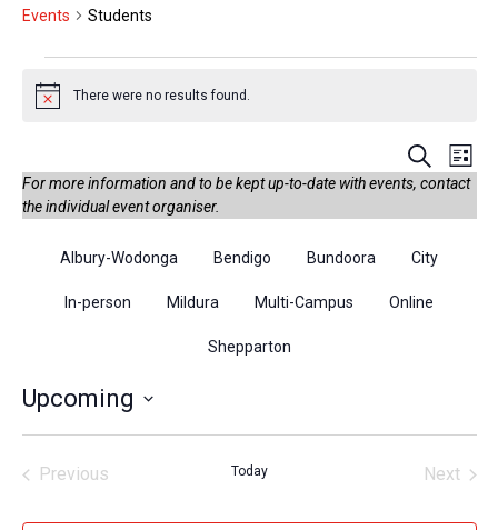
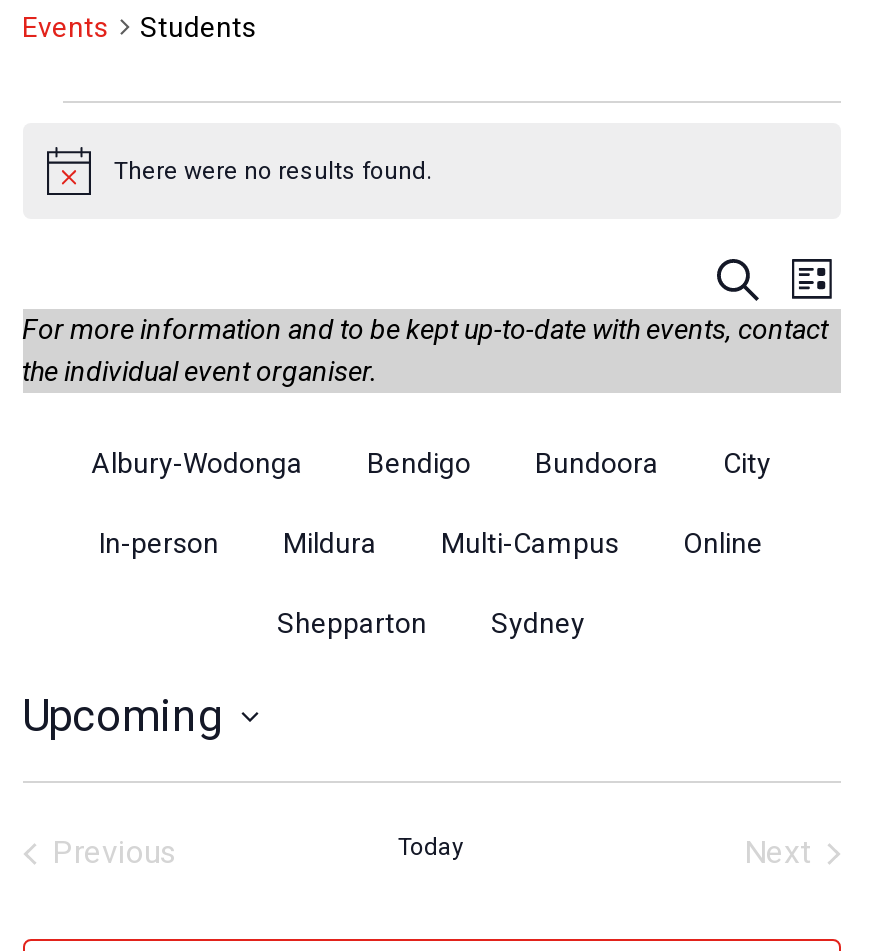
none -> [491,607,585,639] Sydney

